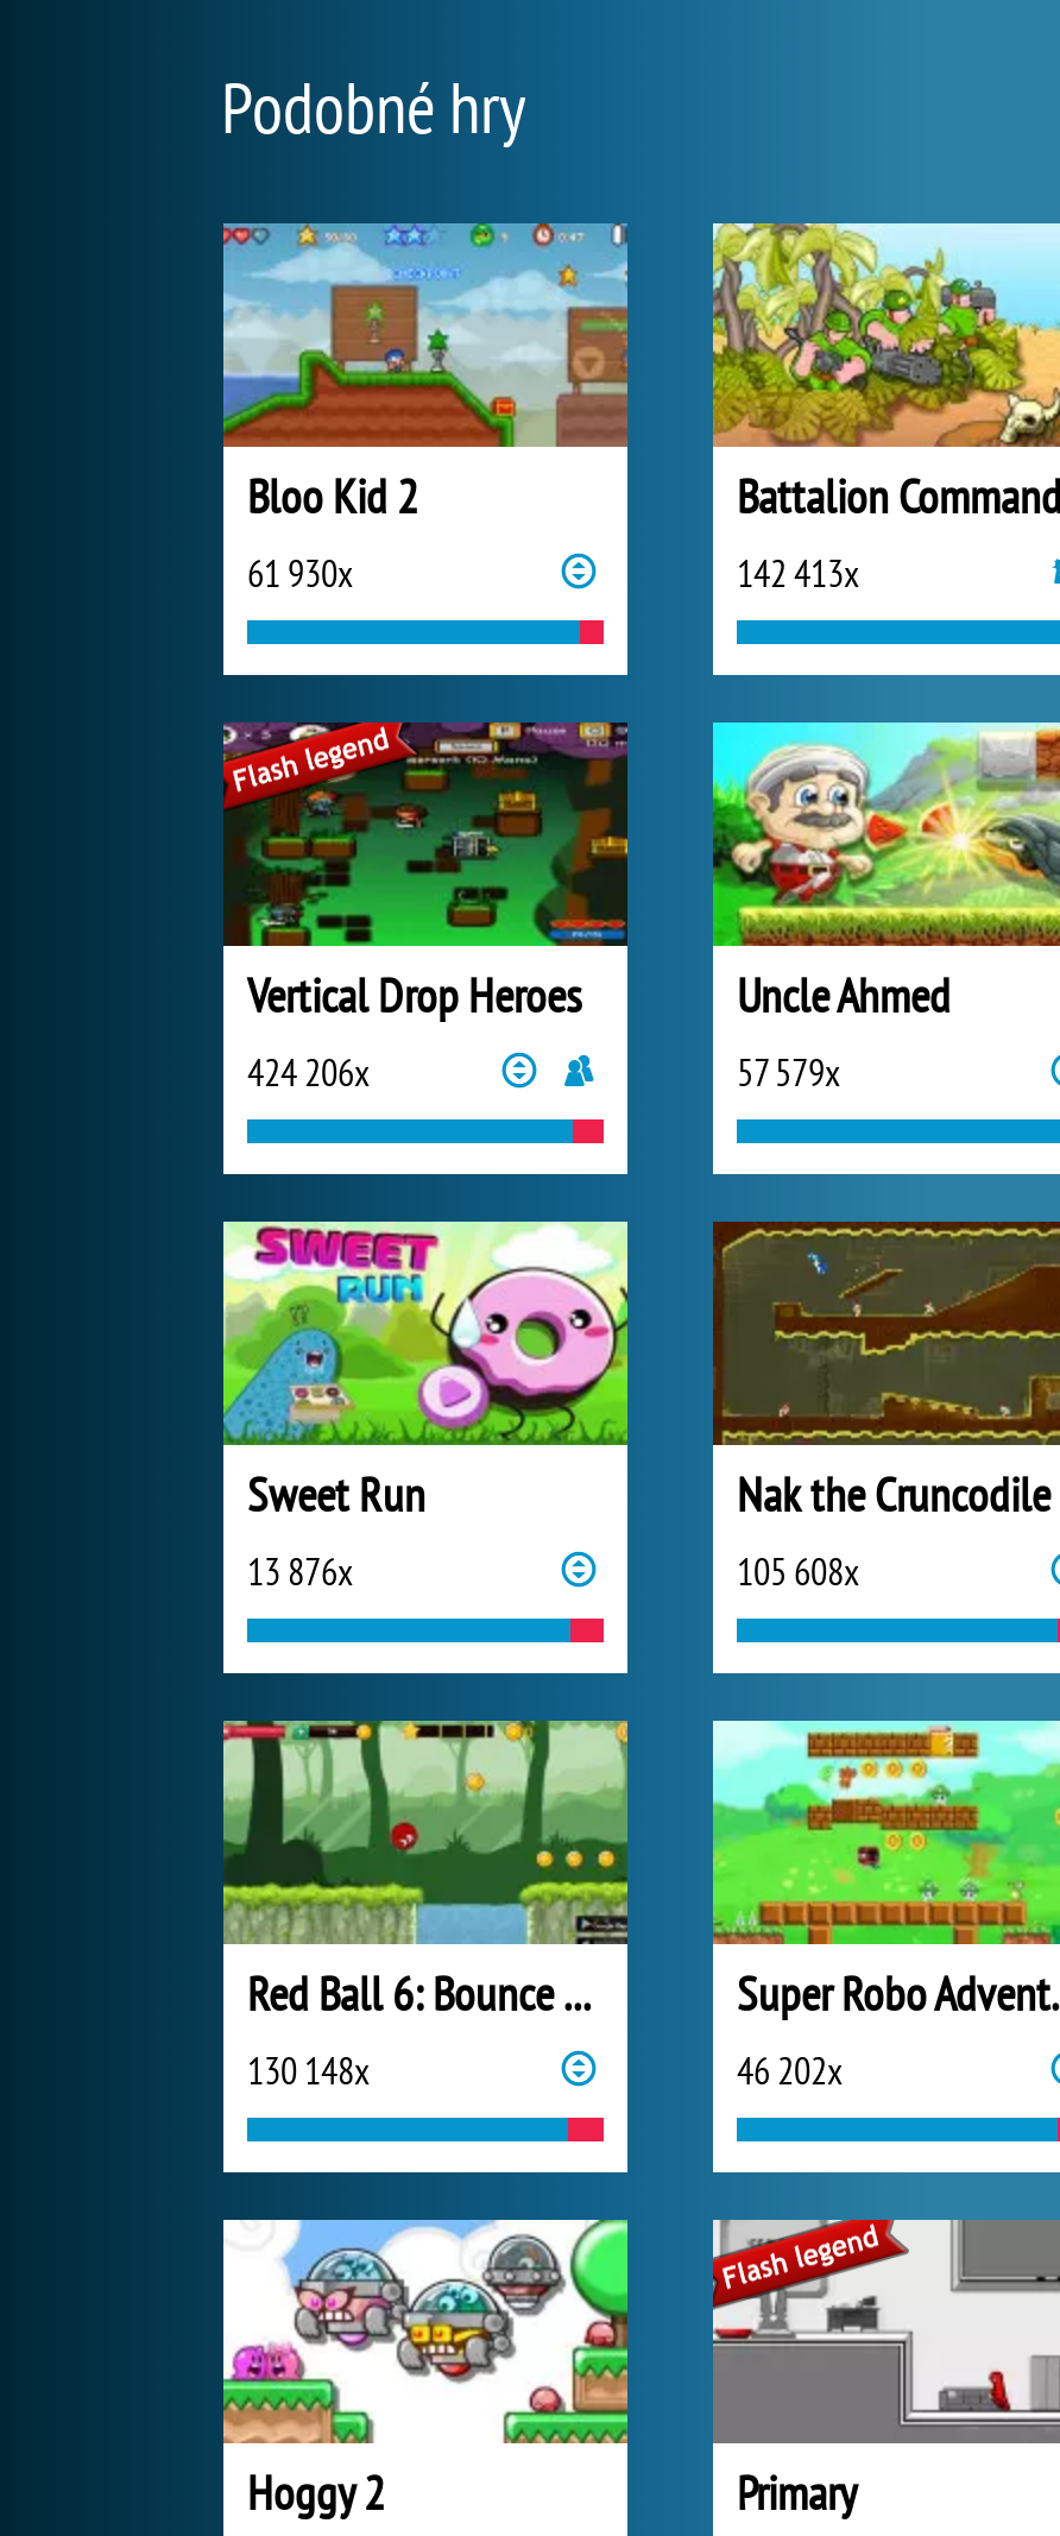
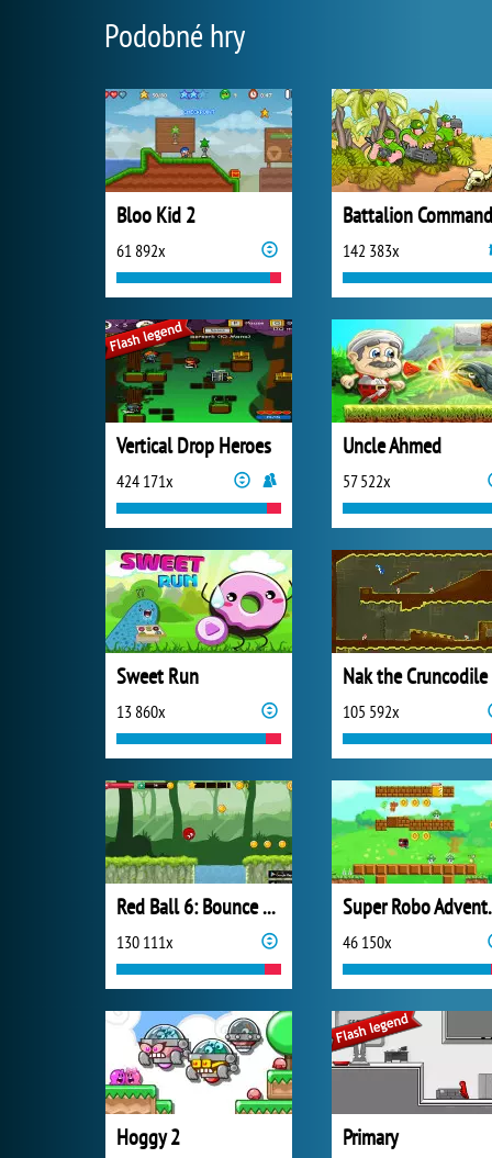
[247,549,354,597] 61 930x -> [116,239,166,261] 61 892x
[737,549,860,597] 142 413x -> [343,239,400,261] 142 383x
[247,1048,371,1096] 424 206x -> [116,470,174,492] 424 171x
[737,1048,841,1096] 57 579x -> [343,470,391,492] 57 522x
[247,1547,354,1595] 13 876x -> [116,700,166,722] 13 860x
[737,1547,860,1595] 105 608x -> [343,700,400,722] 105 592x
[247,2046,371,2094] 130 148x -> [116,931,174,953] 130 111x
[737,2046,844,2094] 46 202x -> [343,931,392,953] 46 150x

